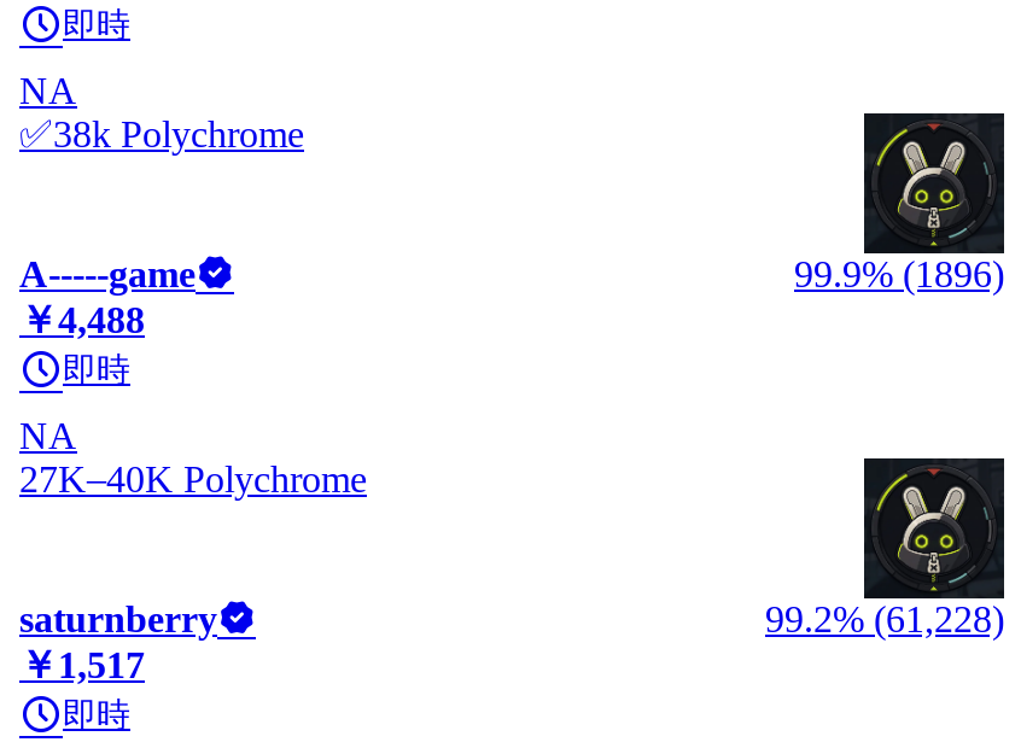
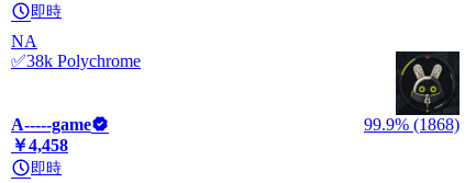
[19,253,1004,685] 99.9% (1896) | ￥4,488 | 即時 | NA | 27K–40K Polychrome | saturnberry | 99.2% (61,228) | ￥1,517 -> [11,115,460,155] 99.9% (1868) | ￥4,458

